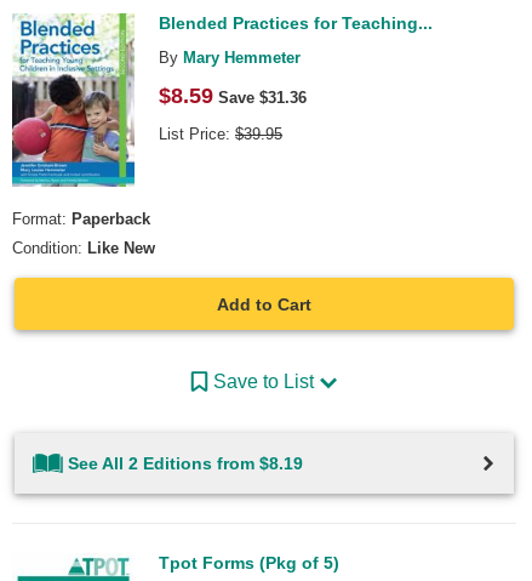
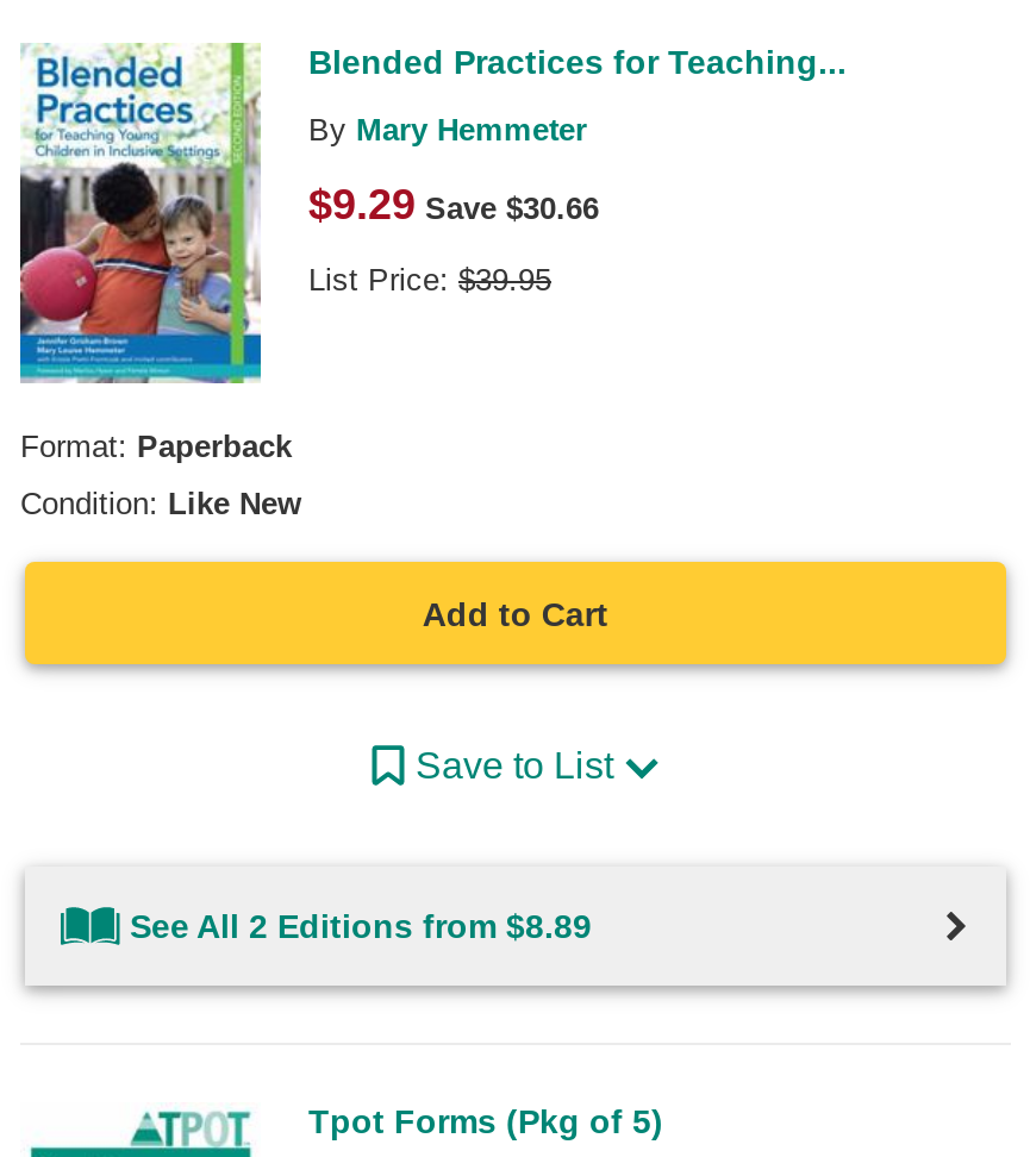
[159,83,307,107] $8.59 Save $31.36 -> [308,180,599,227] $9.29 Save $30.66
[68,454,303,473] See All 2 Editions from $8.19 -> [130,907,592,945] See All 2 Editions from $8.89

